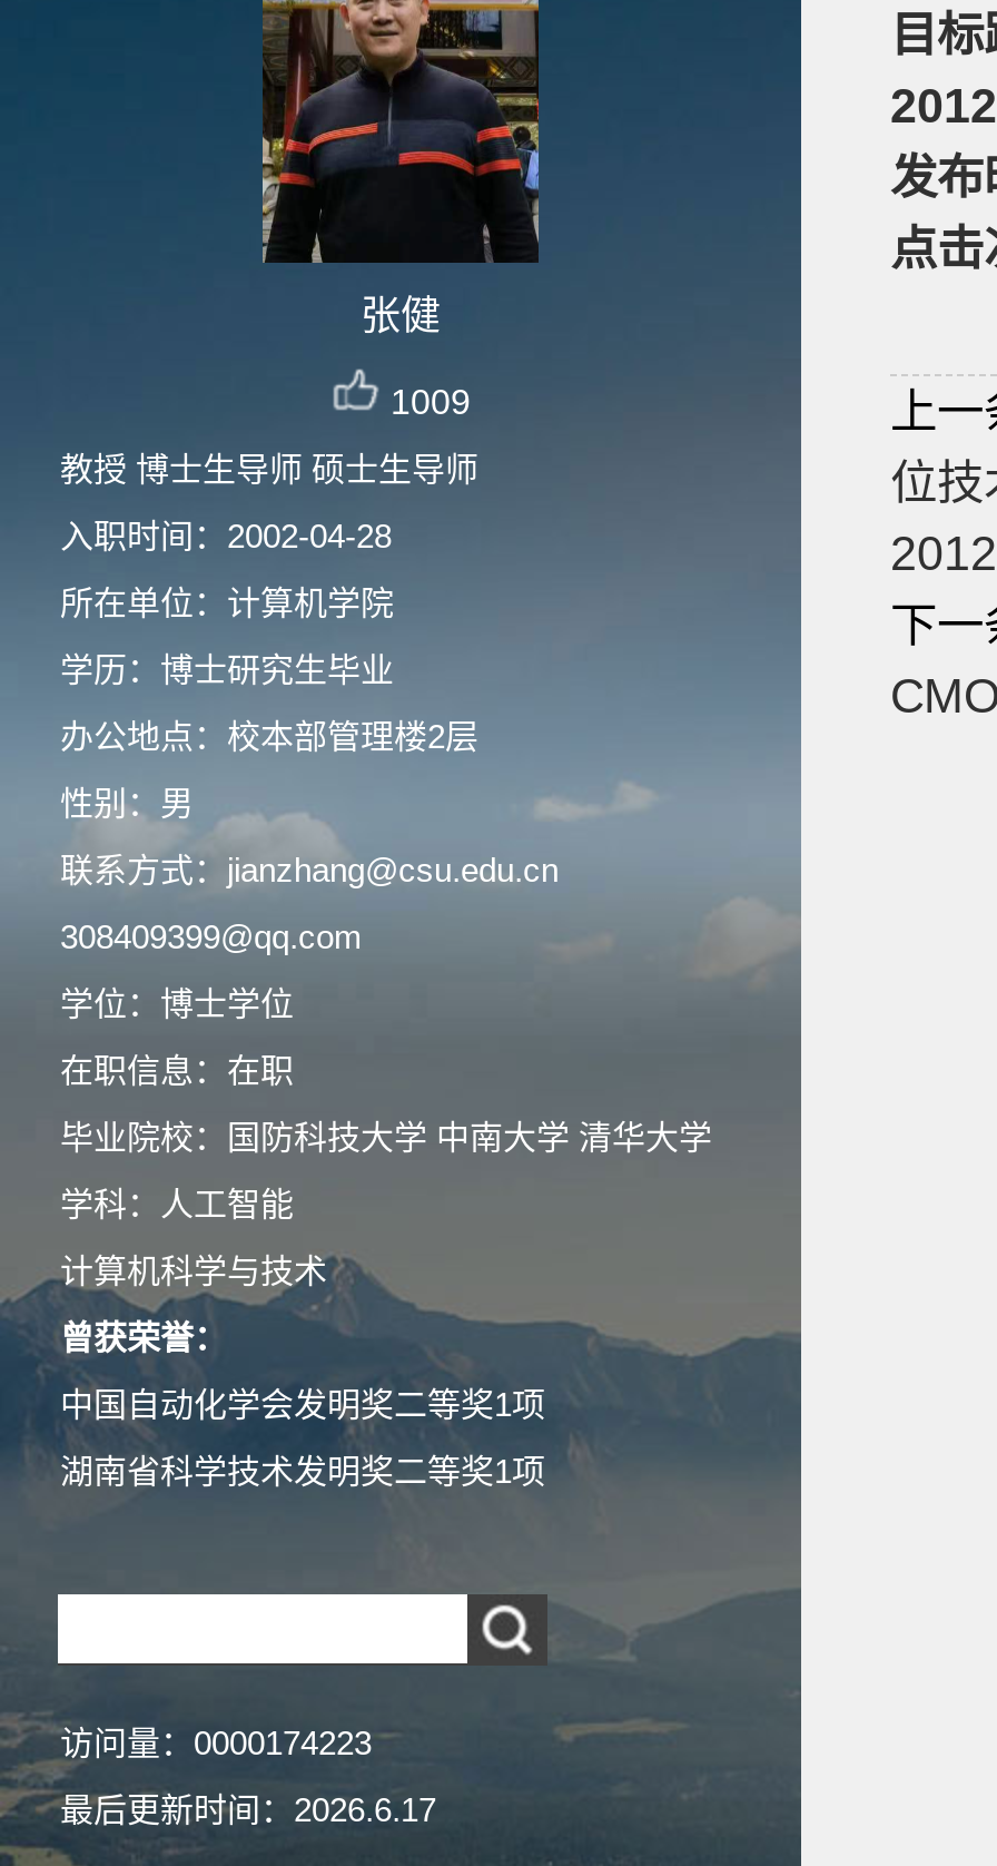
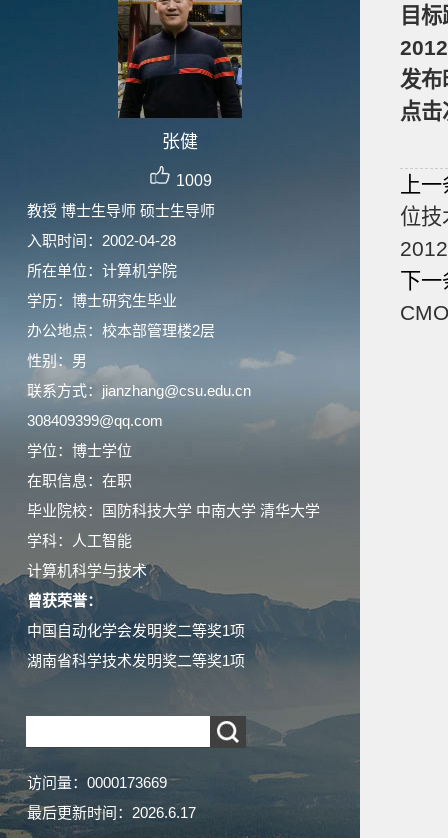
[60,1723,372,1761] 访问量：0000174223 -> [27,774,167,791] 访问量：0000173669

